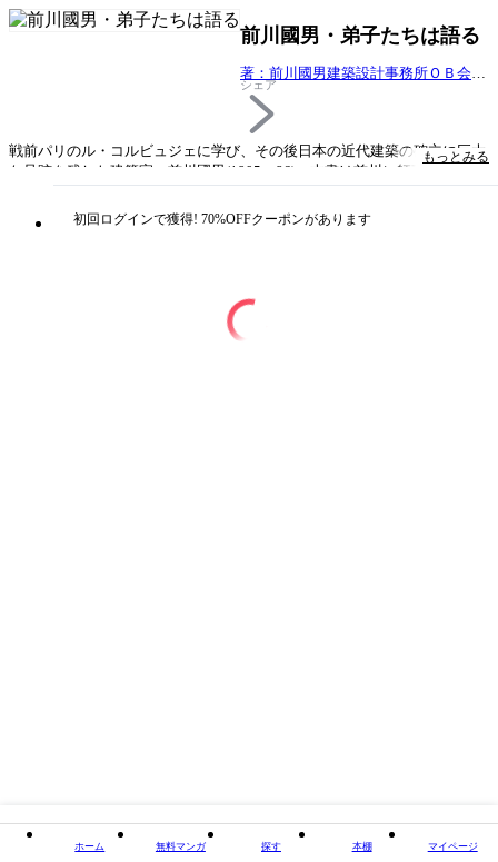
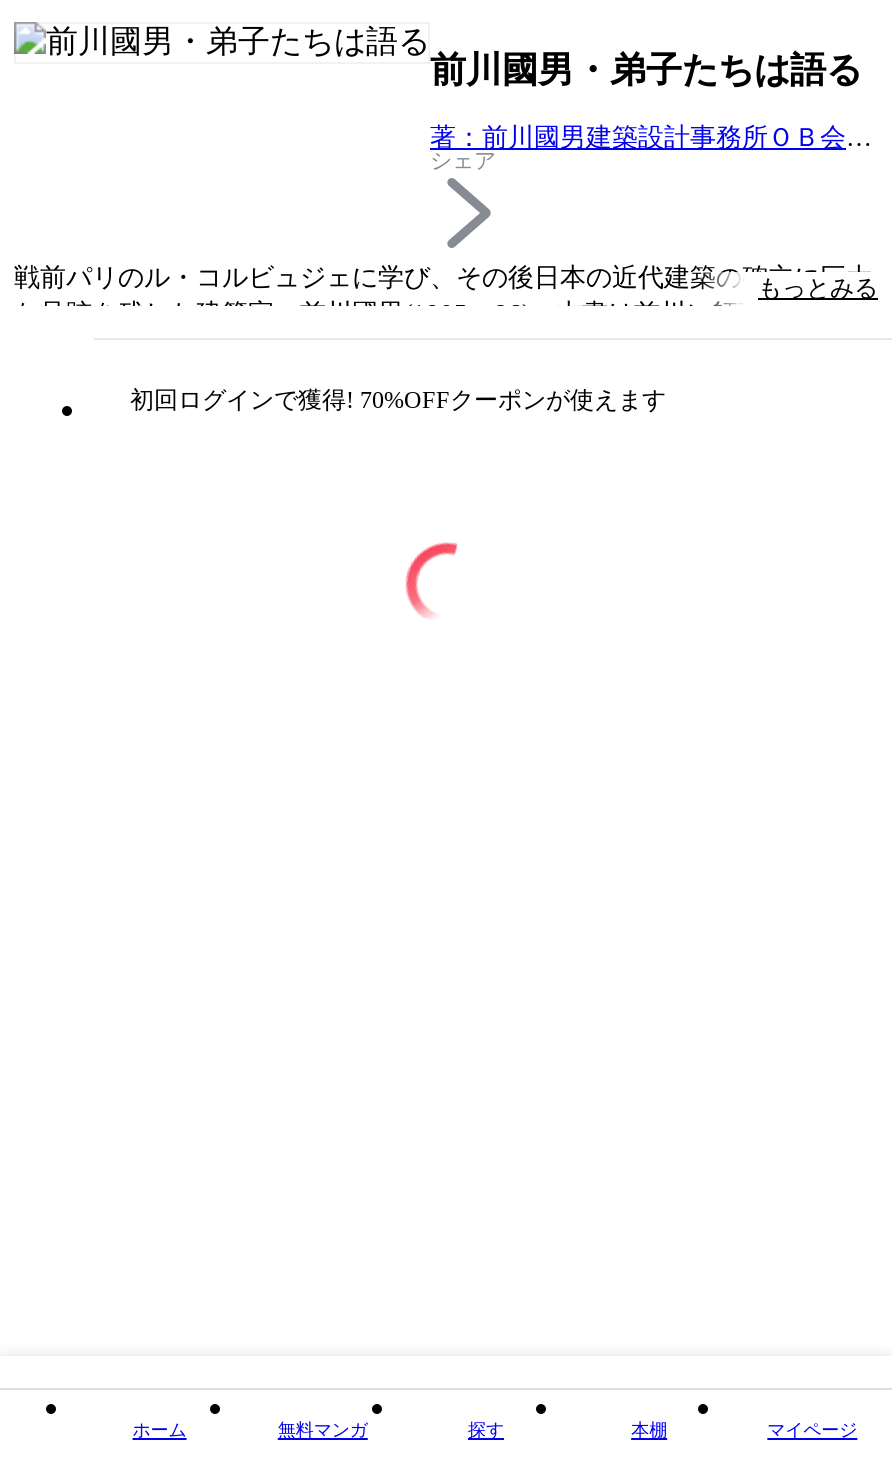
[73,211,371,227] 初回ログインで獲得! 70%OFFクーポンがあります -> [130,386,666,414] 初回ログインで獲得! 70%OFFクーポンが使えます

